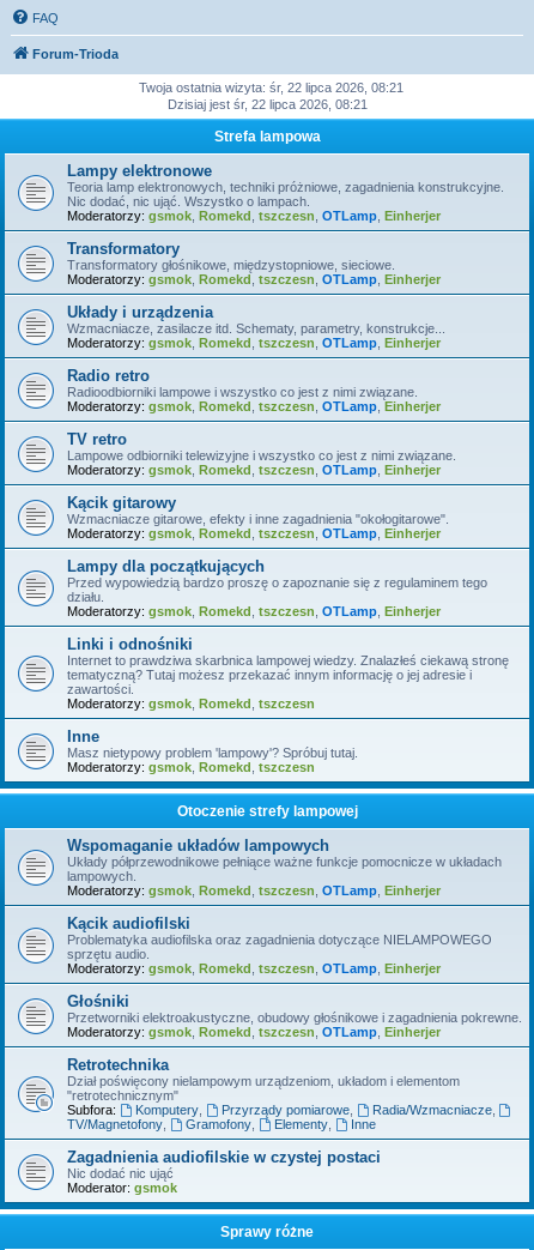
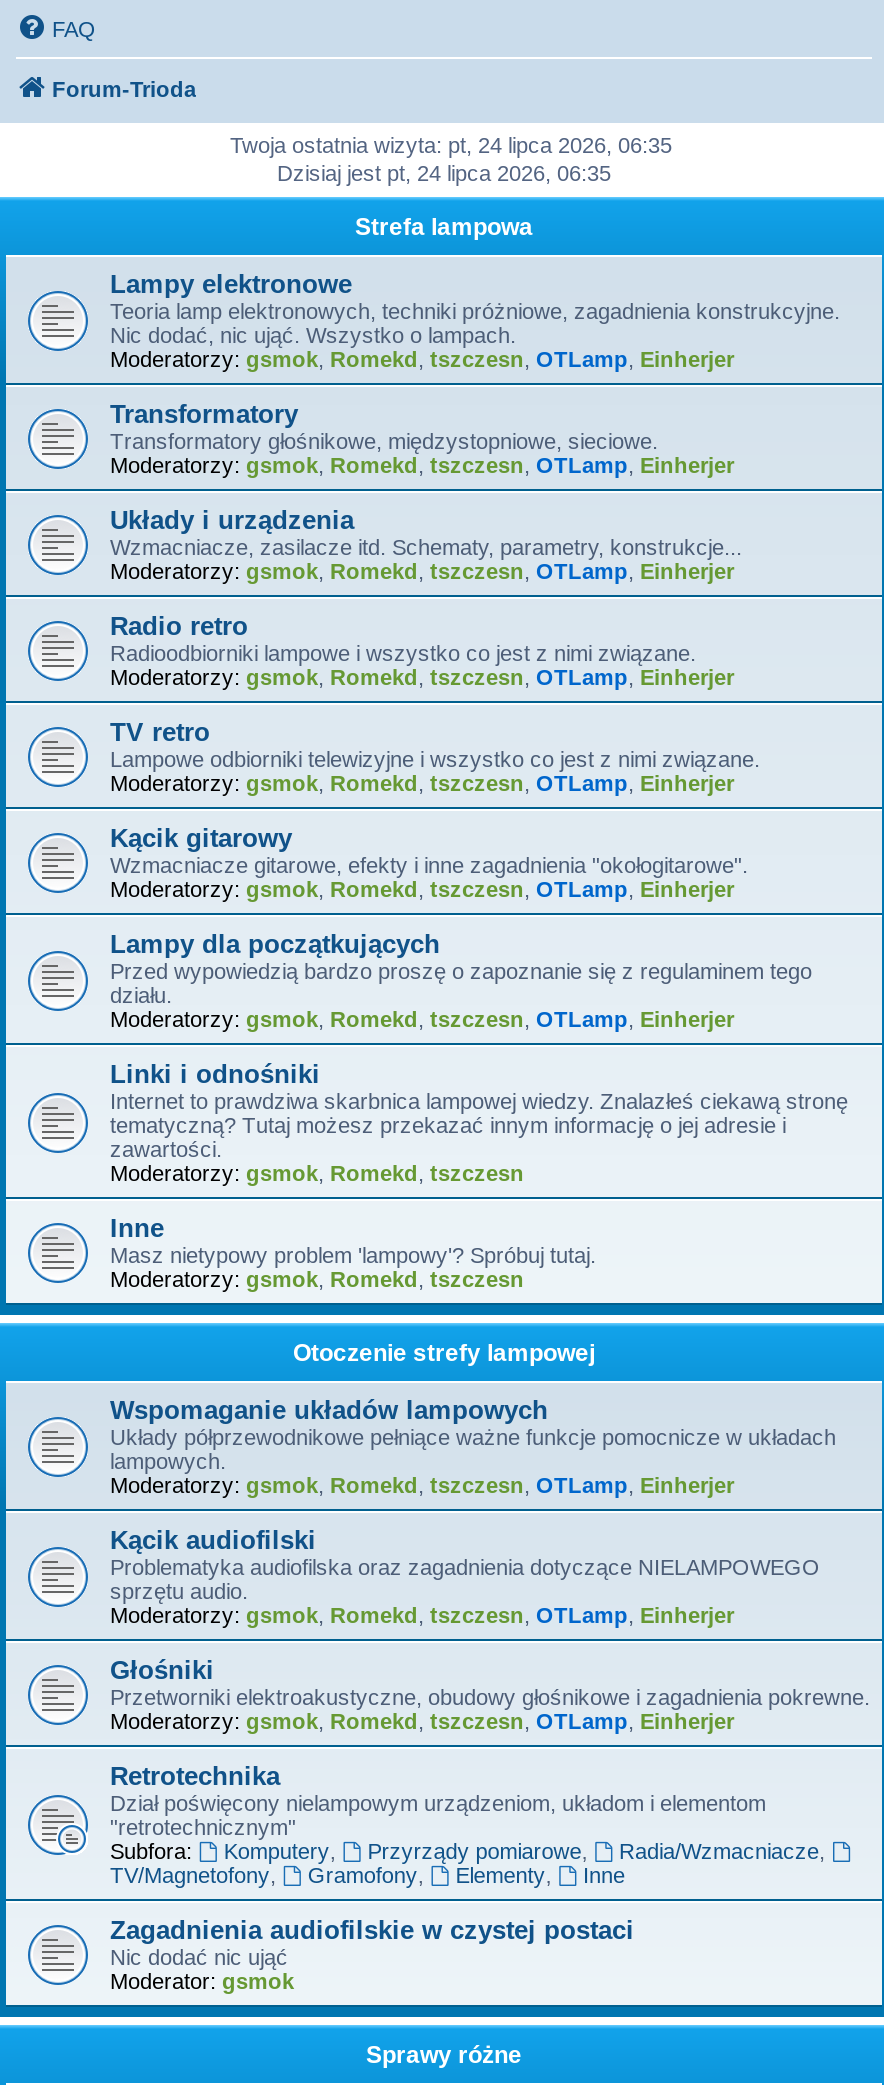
[139,80,403,95] Twoja ostatnia wizyta: śr, 22 lipca 2026, 08:21 -> [230,133,672,157] Twoja ostatnia wizyta: pt, 24 lipca 2026, 06:35
[167,97,367,111] Dzisiaj jest śr, 22 lipca 2026, 08:21 -> [277,161,611,185] Dzisiaj jest pt, 24 lipca 2026, 06:35

